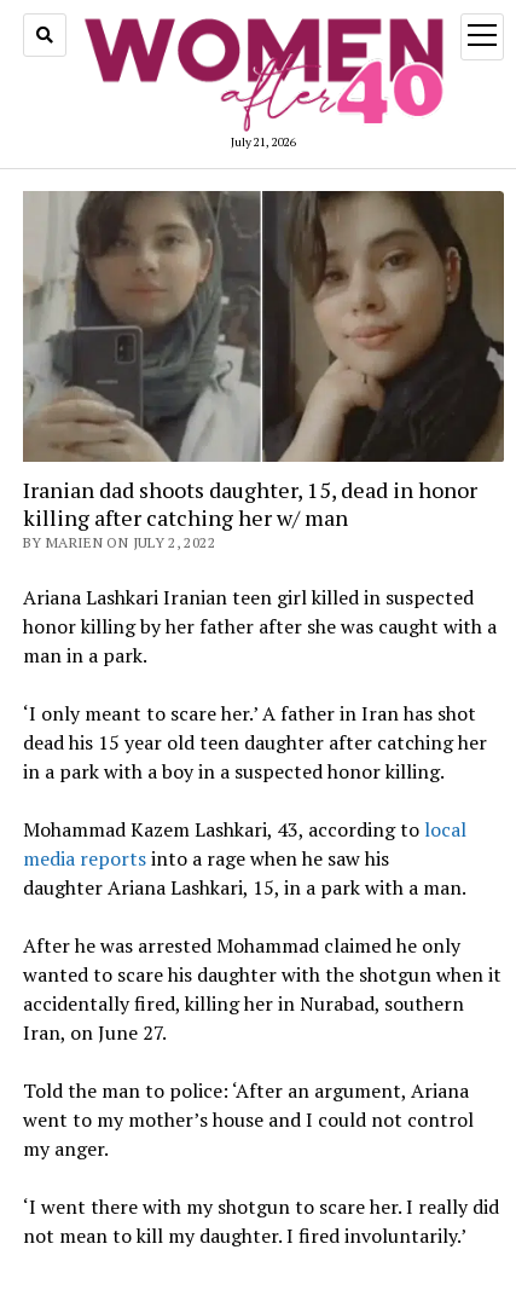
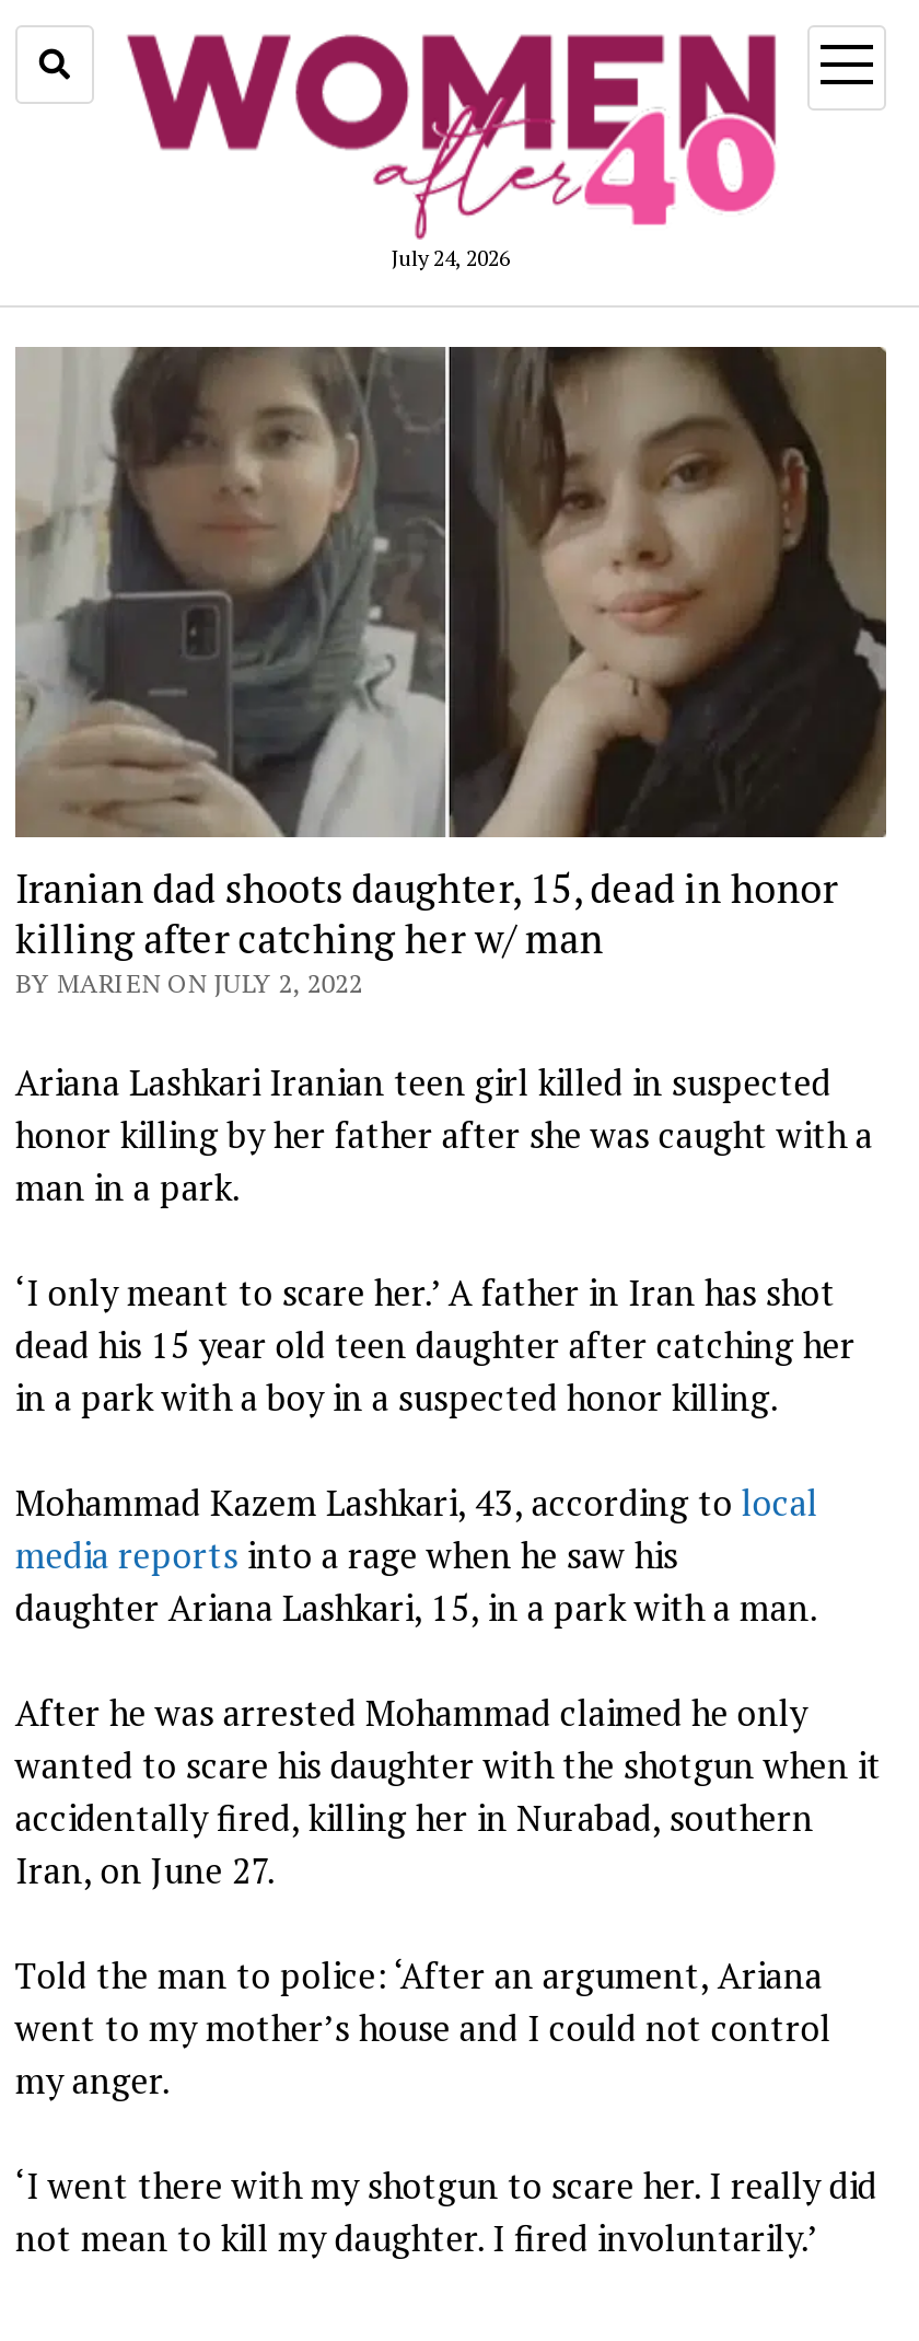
[231,134,296,149] July 21, 2026 -> [392,243,510,272] July 24, 2026

